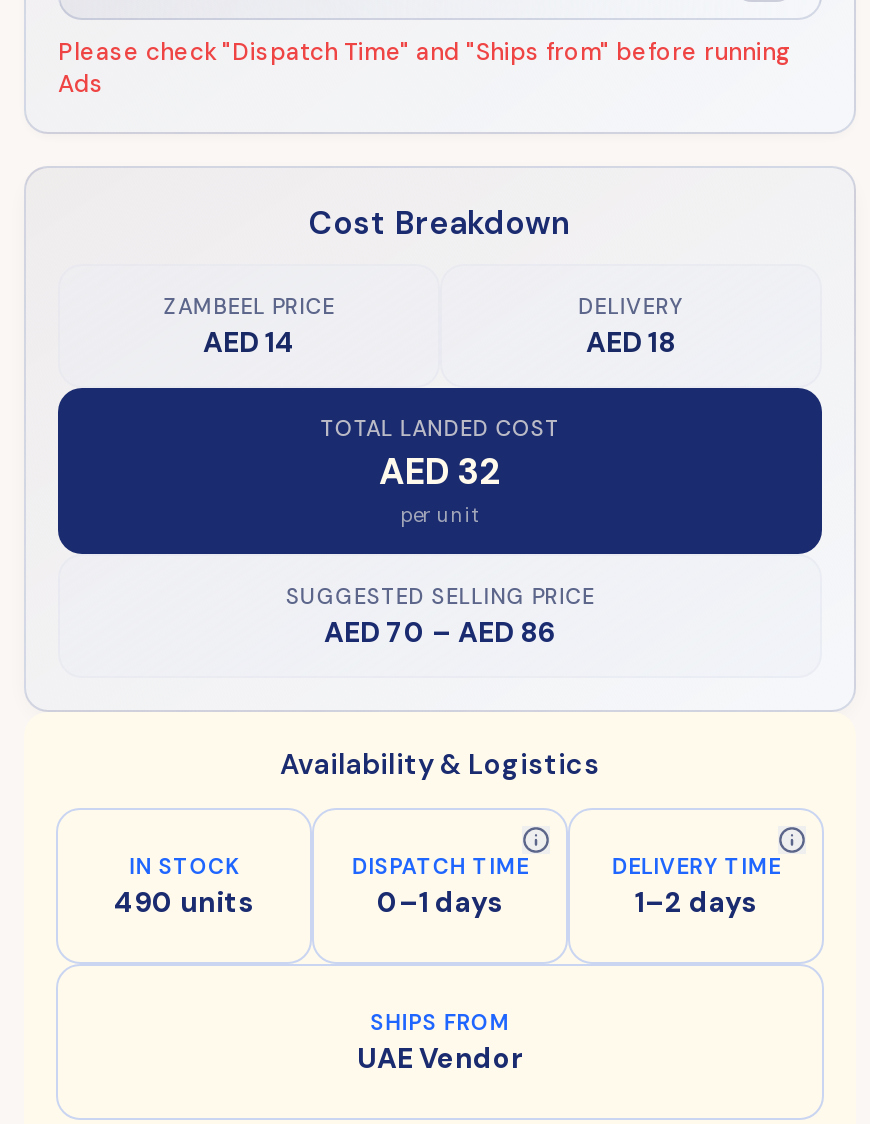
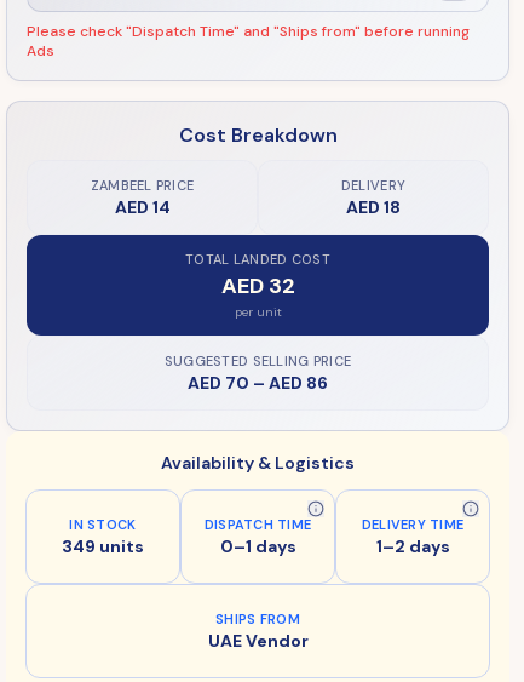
[114,885,254,921] 490 units -> [62,536,144,558] 349 units

